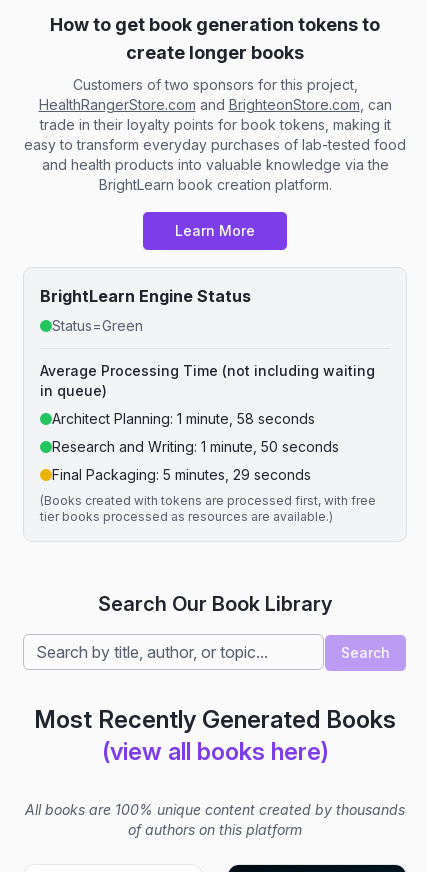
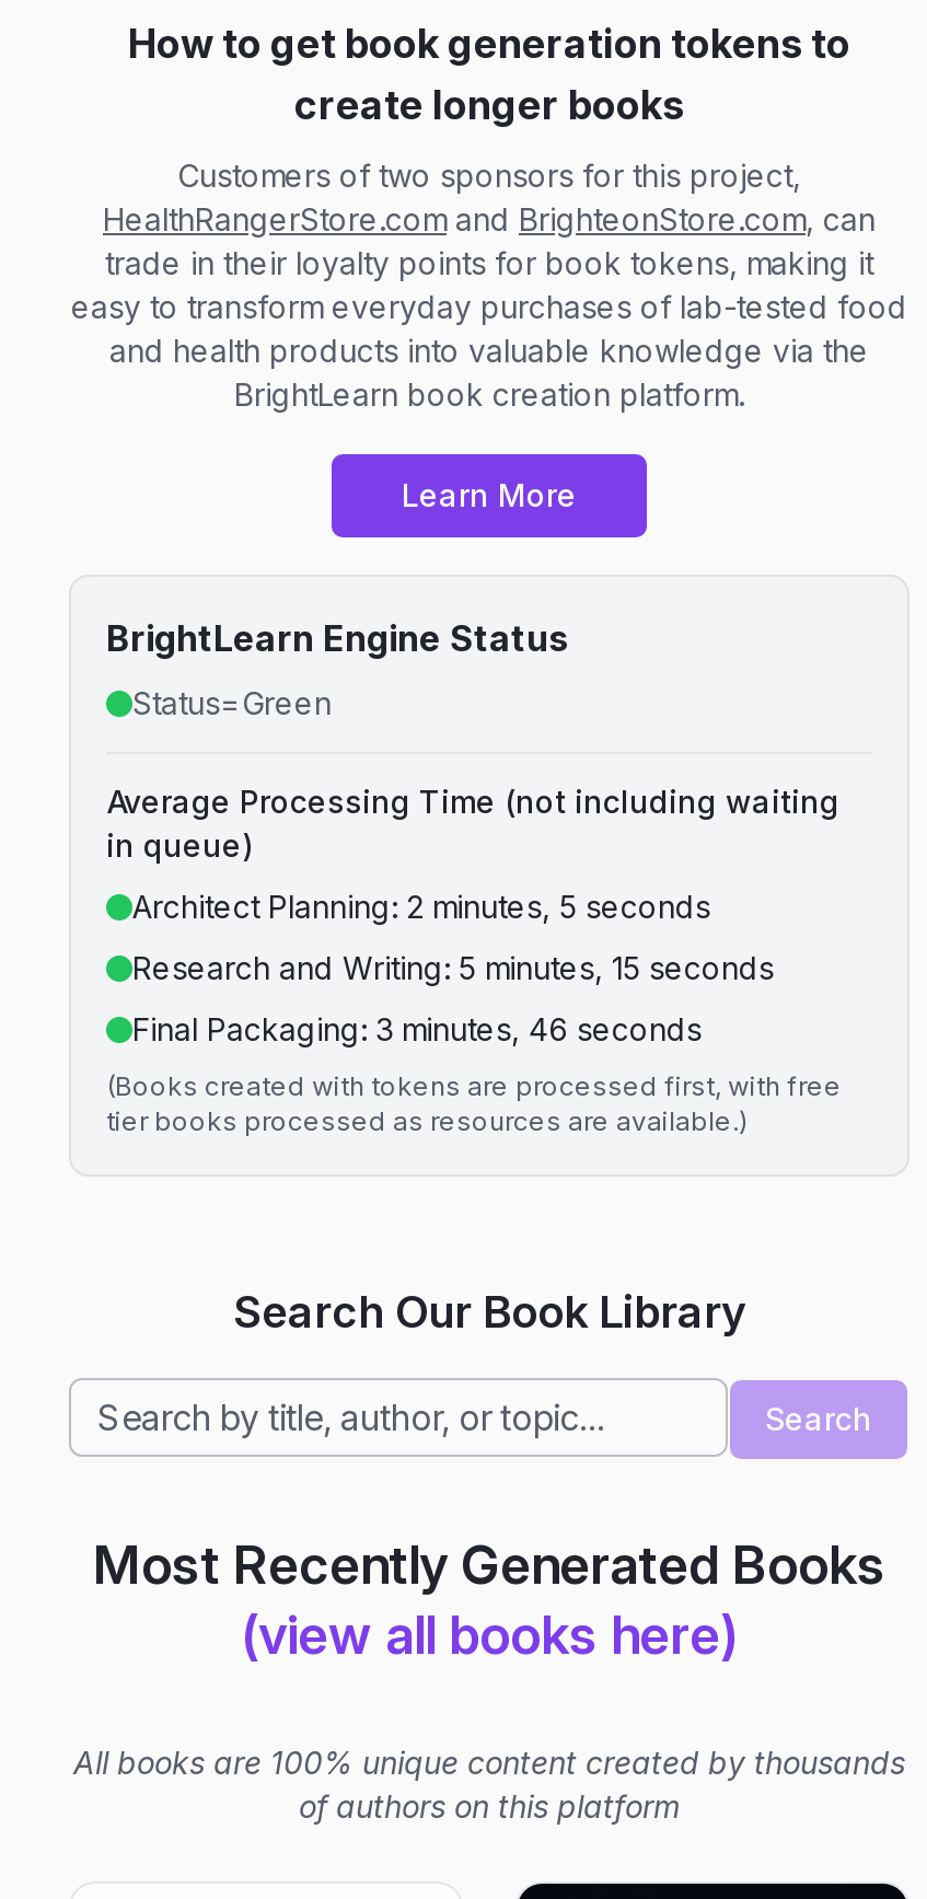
[52,410,315,427] Architect Planning: 1 minute, 58 seconds -> [132,889,710,926] Architect Planning: 2 minutes, 5 seconds
[52,438,339,455] Research and Writing: 1 minute, 50 seconds -> [132,950,774,987] Research and Writing: 5 minutes, 15 seconds
[52,466,311,483] Final Packaging: 5 minutes, 29 seconds -> [132,1011,702,1048] Final Packaging: 3 minutes, 46 seconds

